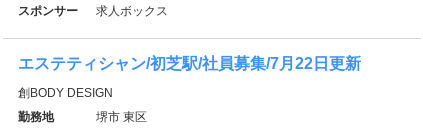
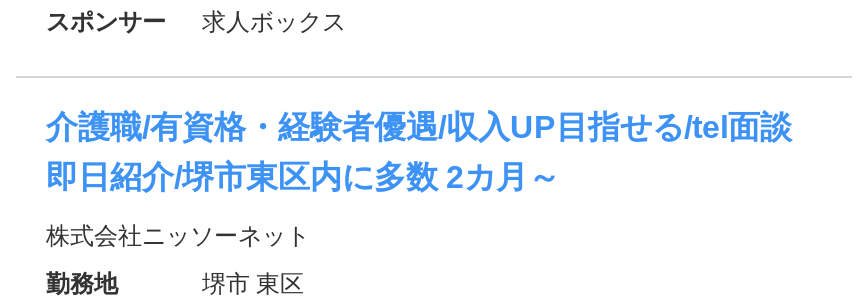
[18,55,361,100] エステティシャン/初芝駅/社員募集/7月22日更新 | 創BODY DESIGN -> [46,109,792,249] 介護職/有資格・経験者優遇/収入UP目指せる/tel面談 | 即日紹介/堺市東区内に多数 2カ月～ | 株式会社ニッソーネット

